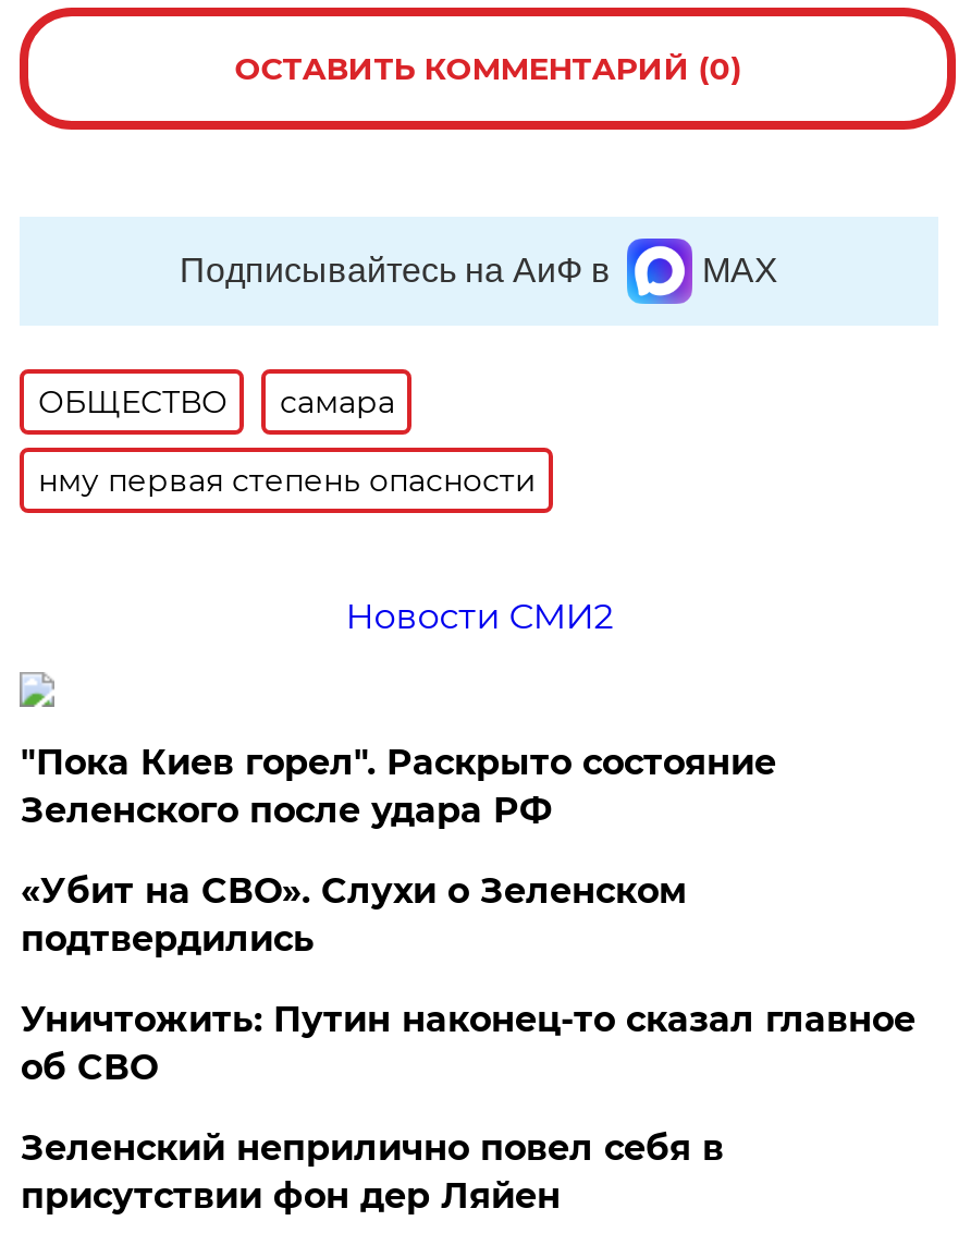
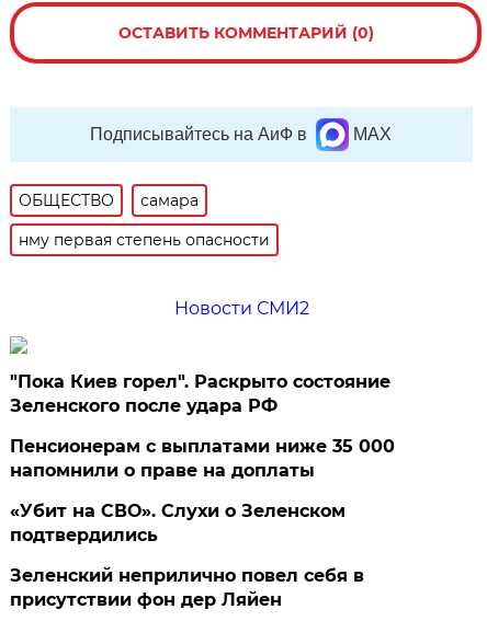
none -> [10,436,395,481] Пенсионерам с выплатами ниже 35 000 | напомнили о праве на доплаты
moved [20,870,687,960] -> [10,501,346,545]: «Убит на СВО». Слухи о Зеленском | подтвердились
[20,999,915,1088] Уничтожить: Путин наконец-то сказал главное | об СВО -> none

